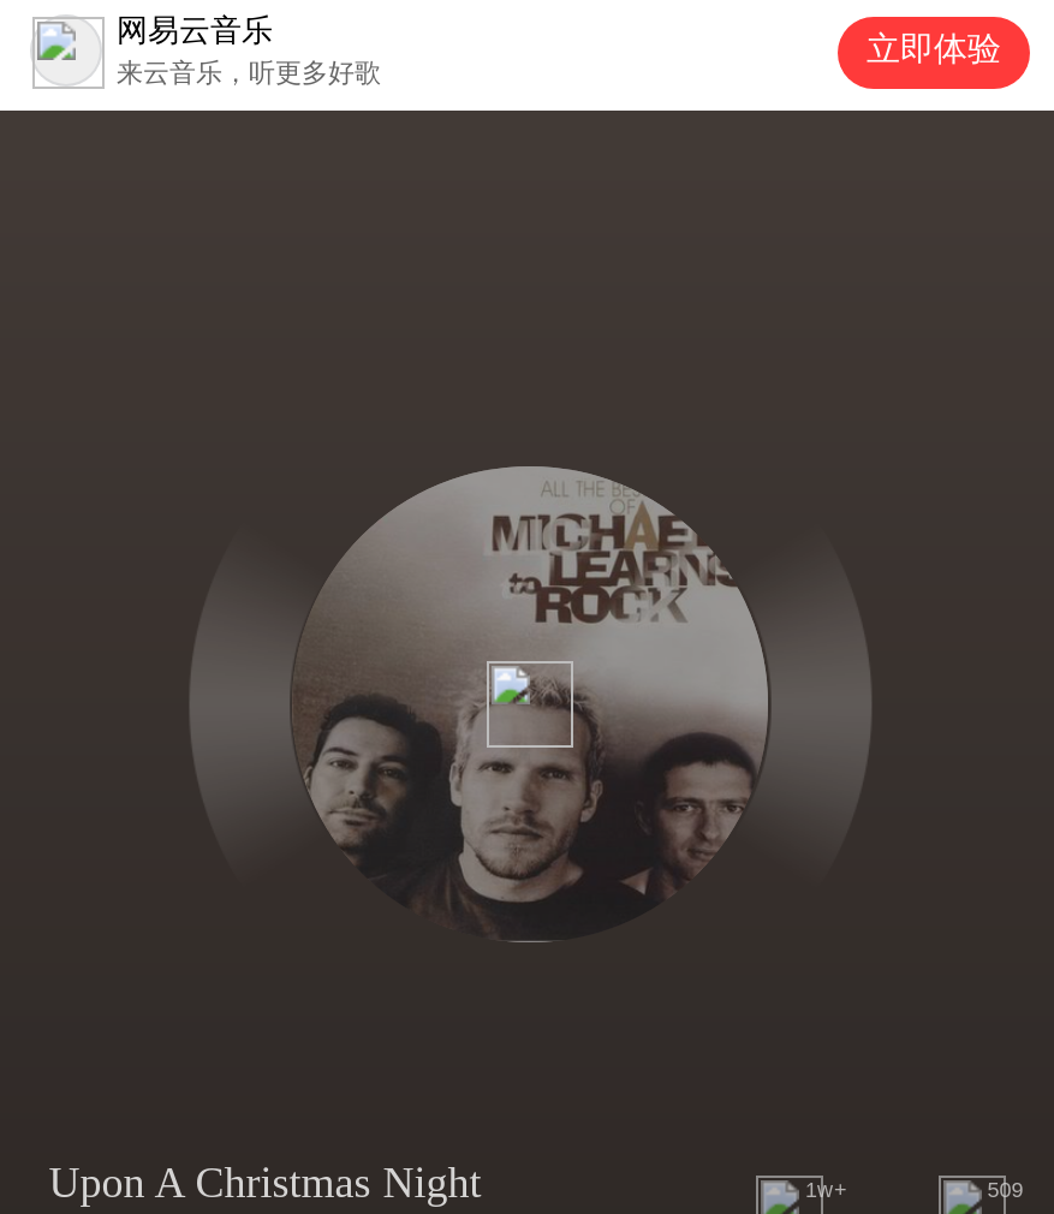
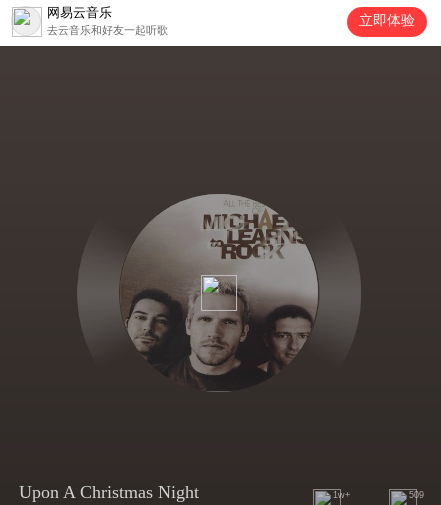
[117,58,381,87] 来云音乐，听更多好歌 -> [47,24,168,36] 去云音乐和好友一起听歌

